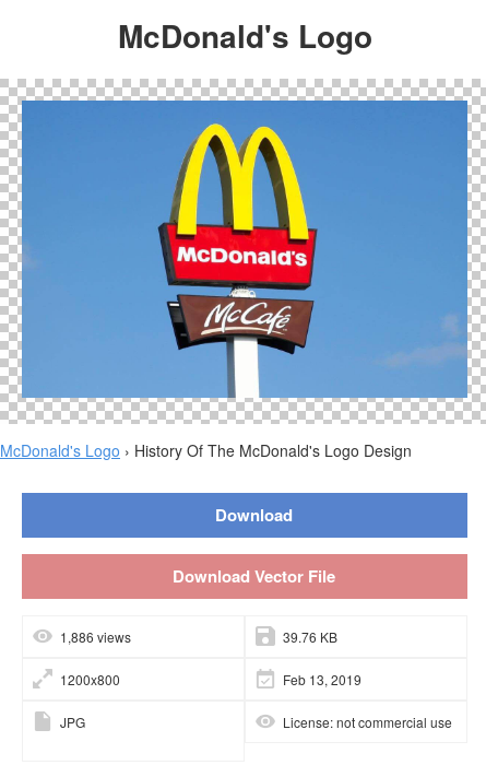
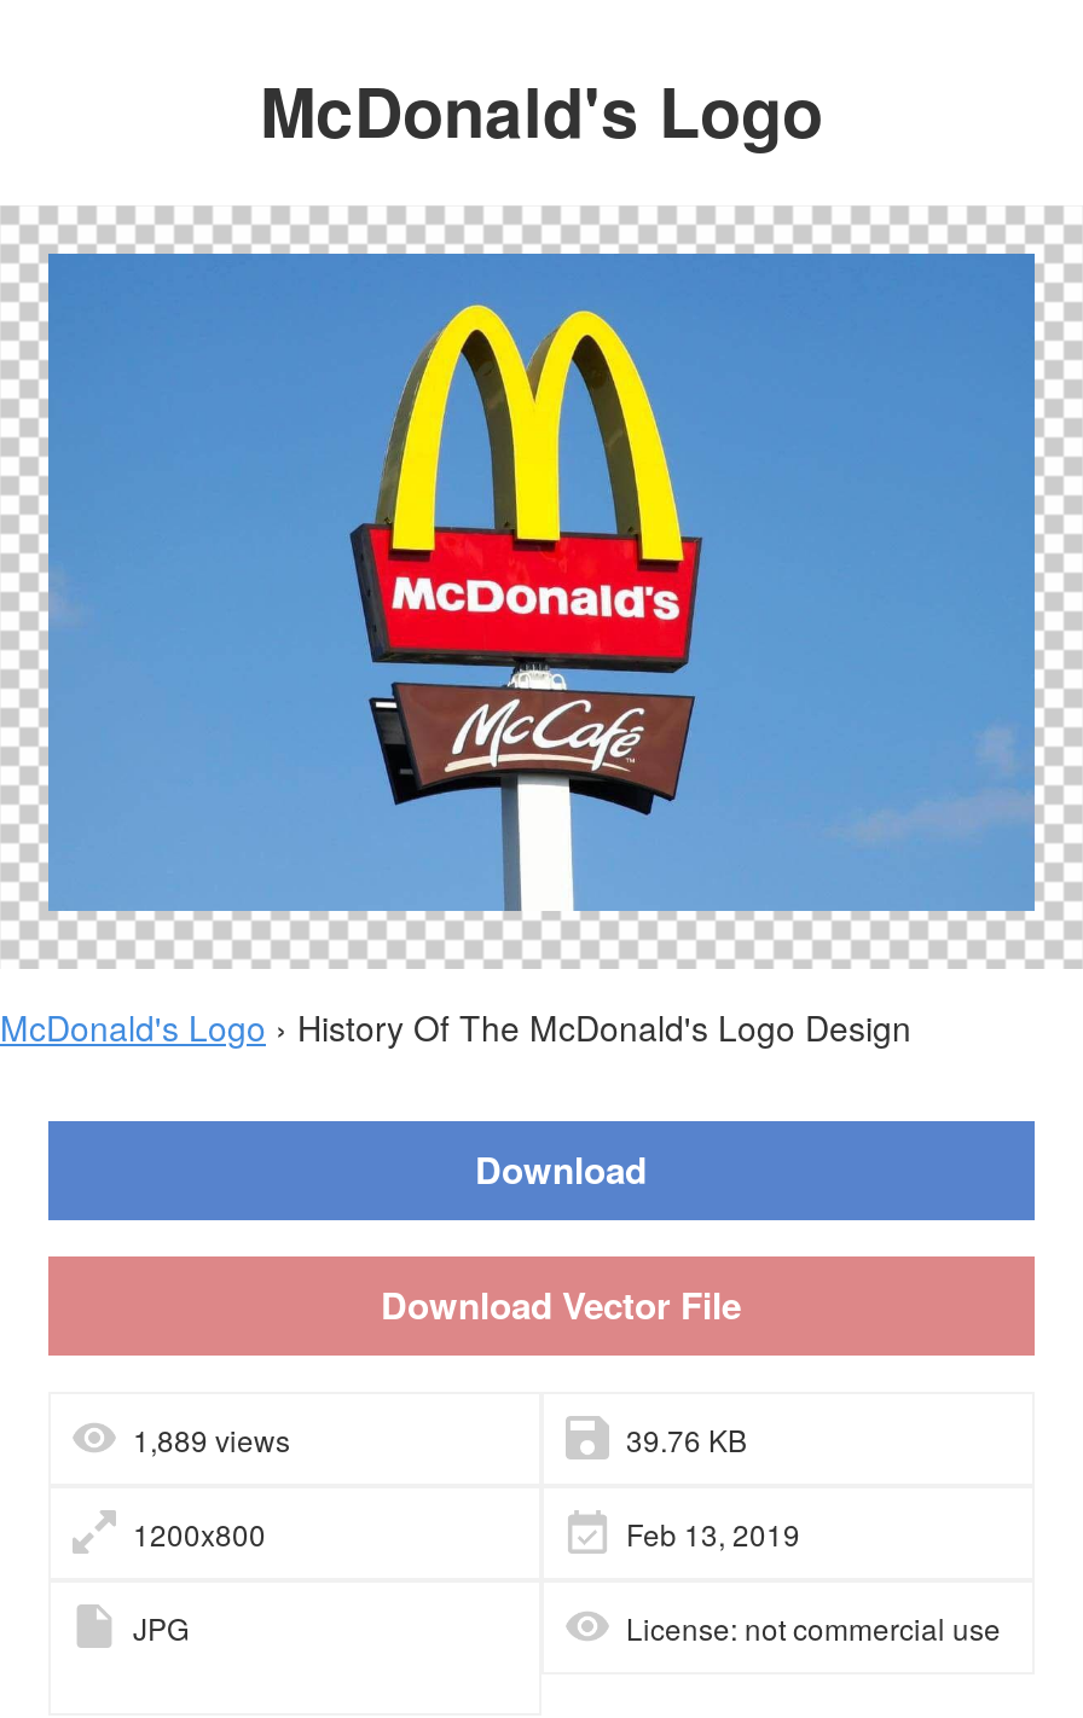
[60,627,131,646] 1,886 views -> [133,1418,290,1459] 1,889 views

